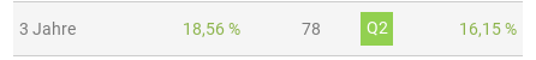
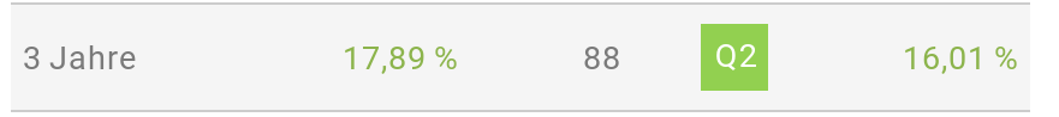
[183,20,240,39] 18,56 % -> [343,39,458,77] 17,89 %
[302,20,321,39] 78 -> [583,39,621,77] 88
[459,20,517,39] 16,15 % -> [903,39,1018,77] 16,01 %

